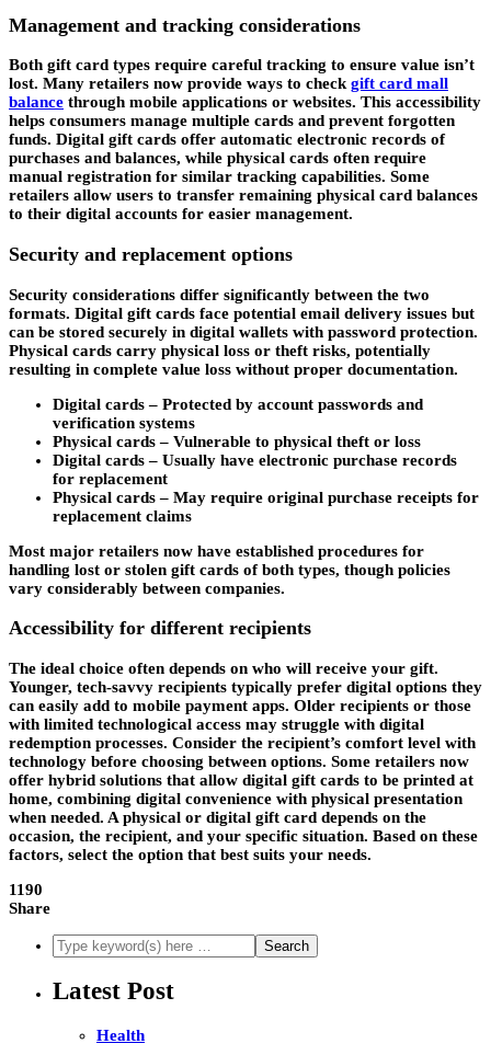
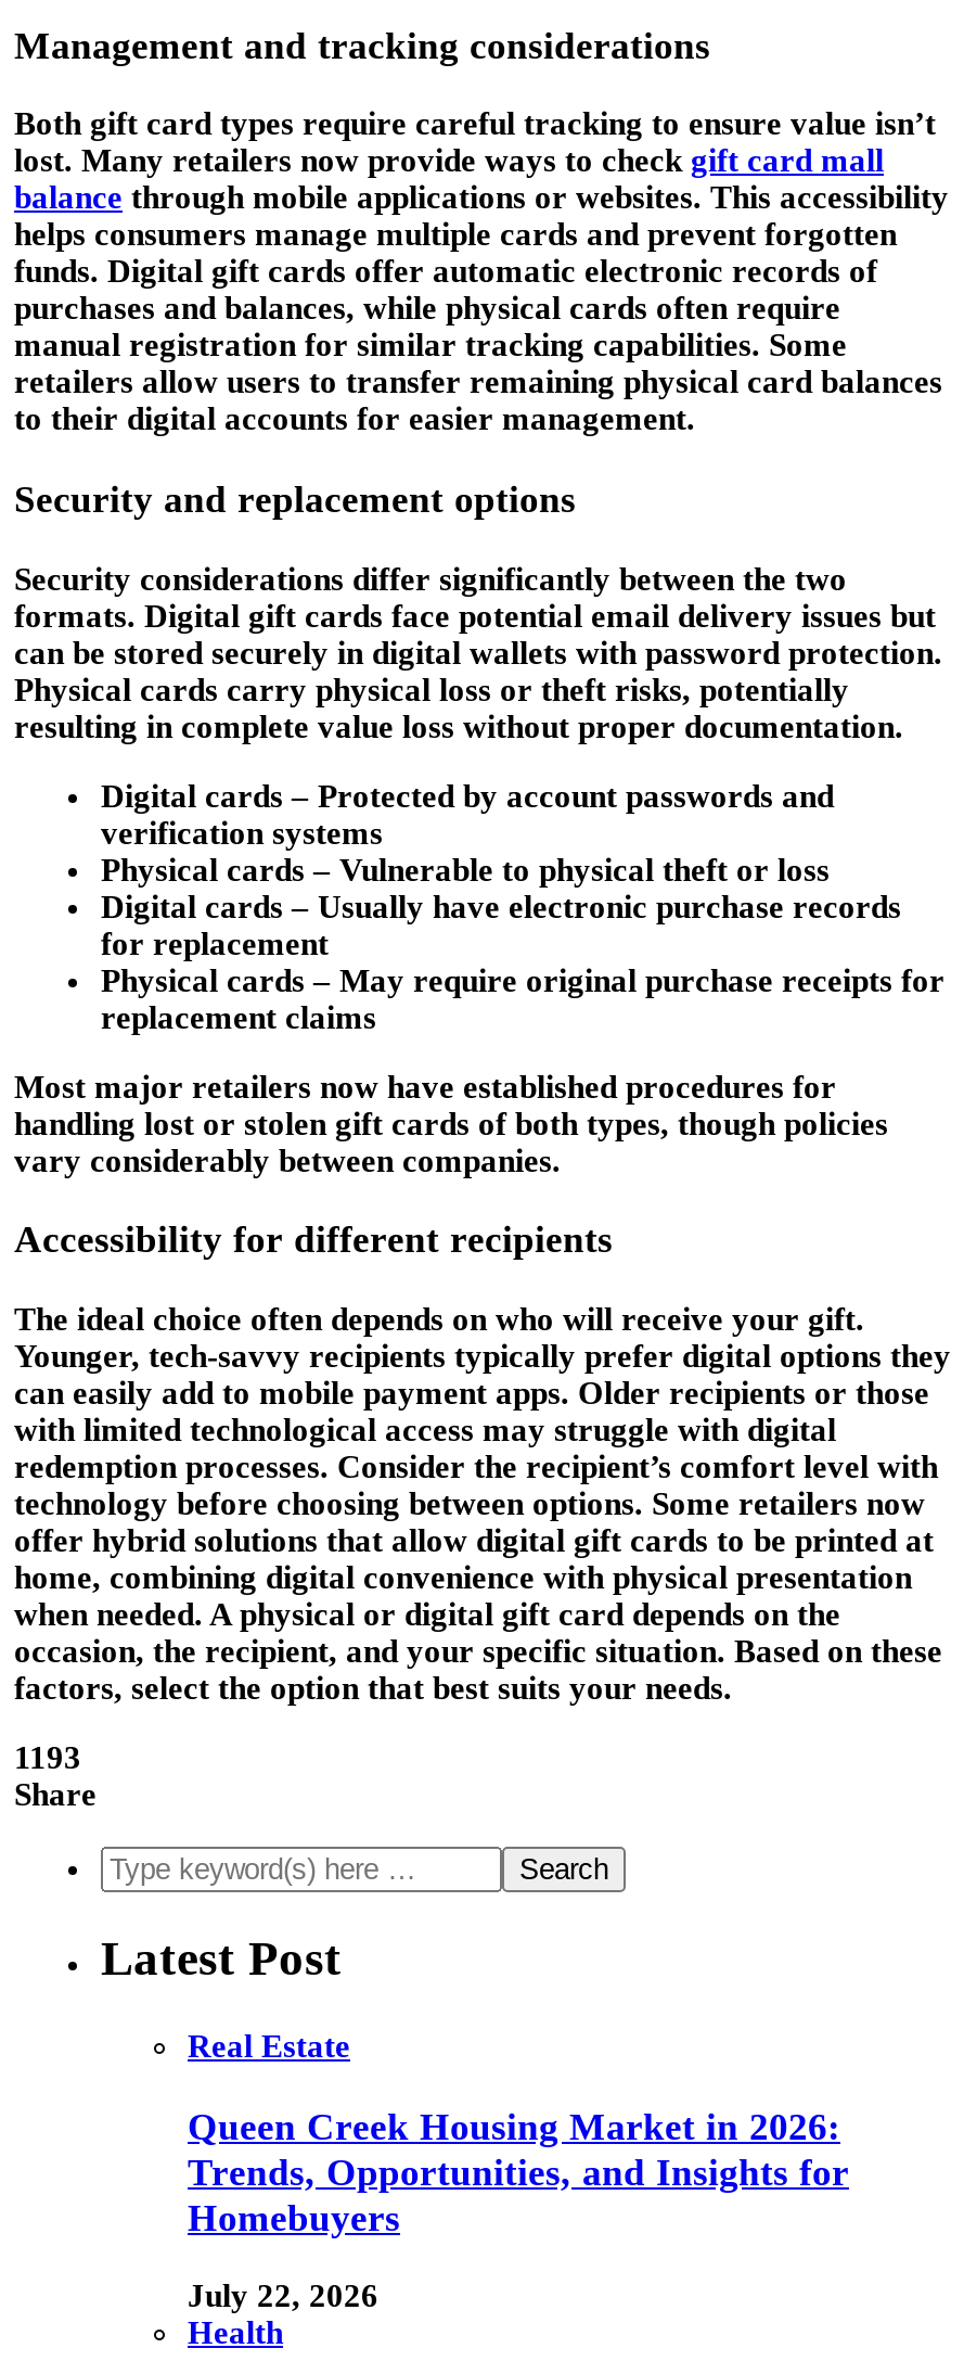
[9,880,43,898] 1190 -> [14,1740,81,1774] 1193
none -> [188,2029,849,2313] Real Estate | Queen Creek Housing Market in 2026: | Trends, Opportunities, and Insights for | Homebuyers | July 22, 2026

